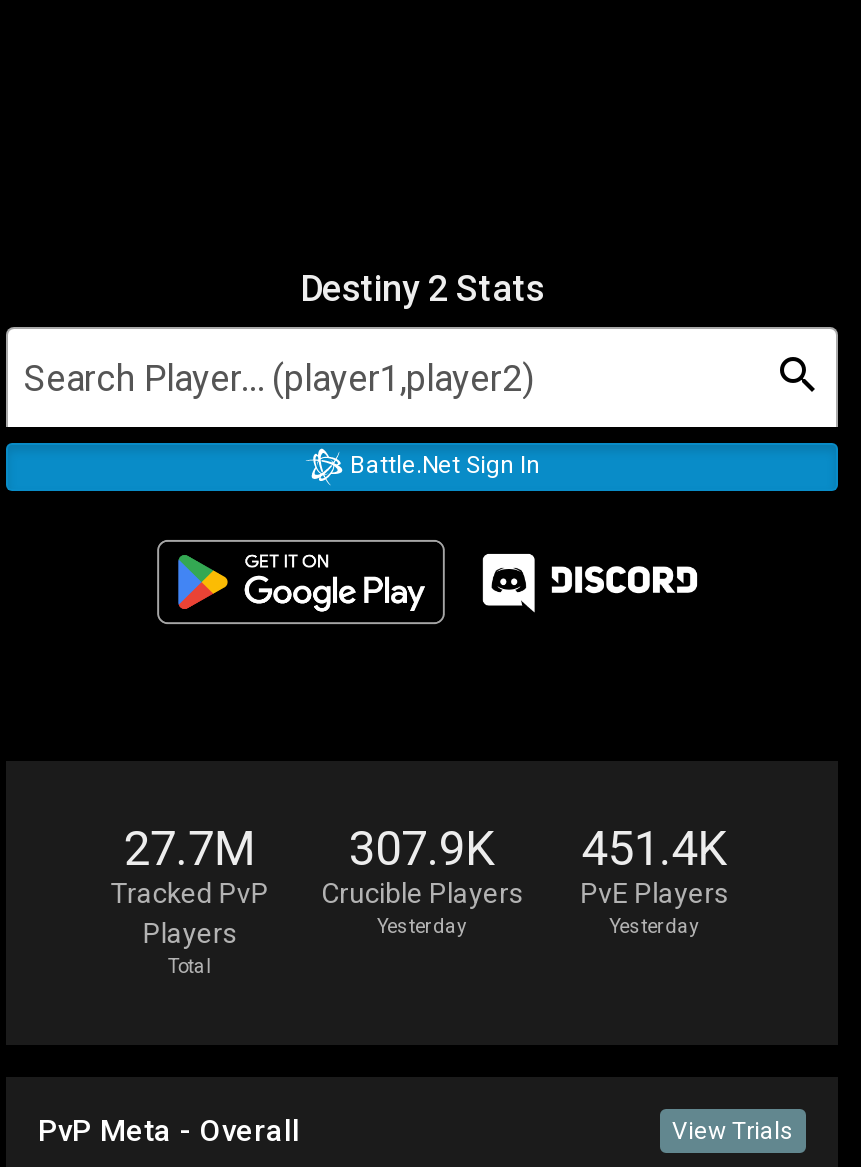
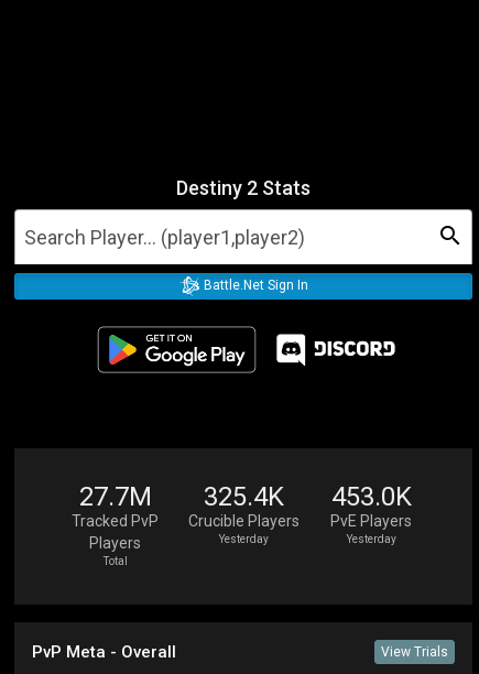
[349,821,495,877] 307.9K -> [203,481,284,512] 325.4K
[581,821,727,877] 451.4K -> [331,481,411,512] 453.0K

